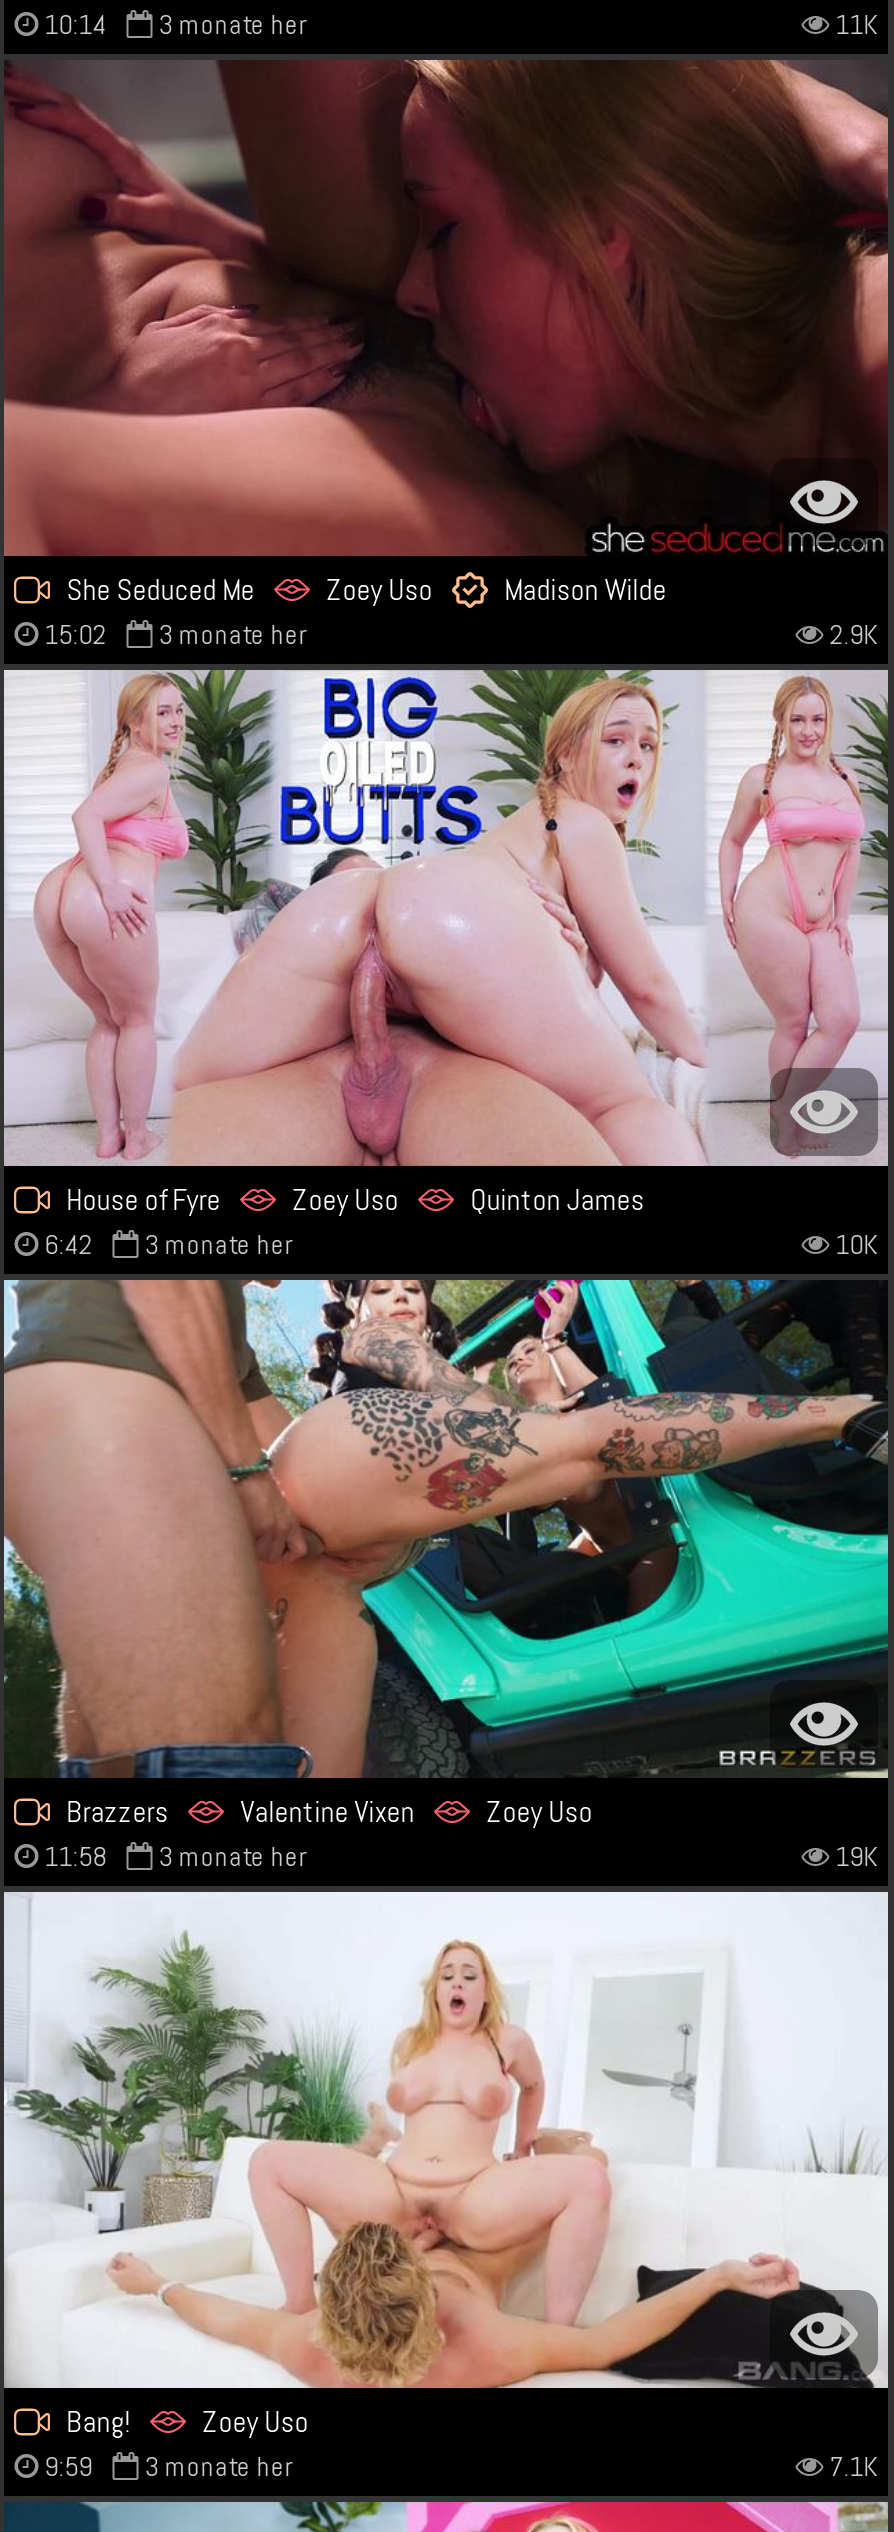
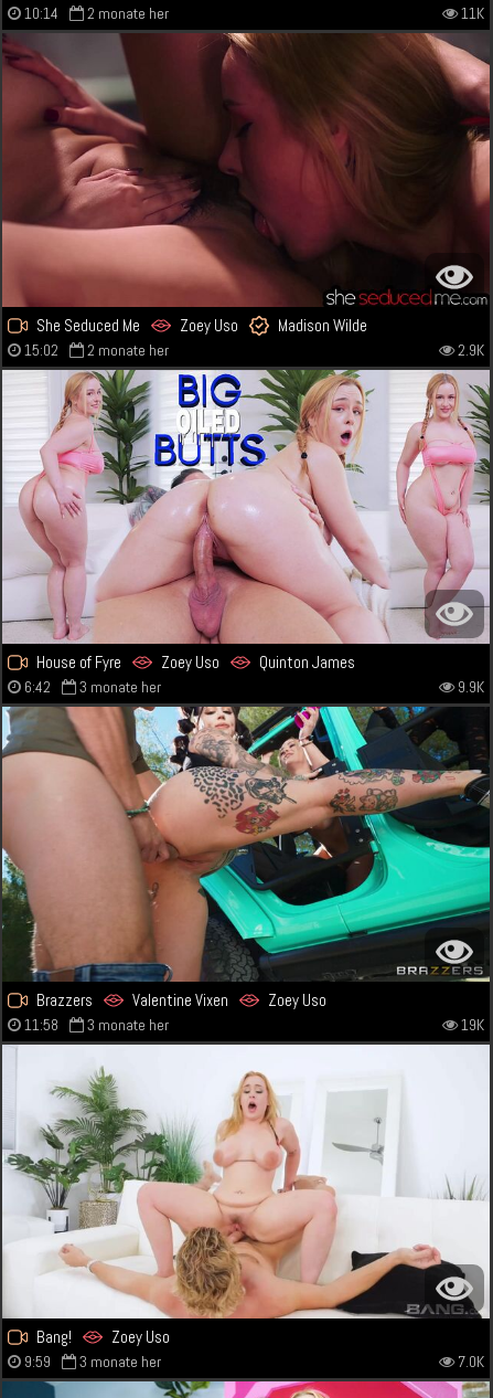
[44,6,306,42] 10:14 3 monate her -> [24,3,169,23] 10:14 2 monate her
[44,616,306,652] 15:02 3 monate her -> [24,340,169,360] 15:02 2 monate her
[836,1227,878,1263] 10K -> [457,677,484,697] 9.9K
[830,2448,878,2484] 7.1K -> [457,1352,484,1372] 7.0K

